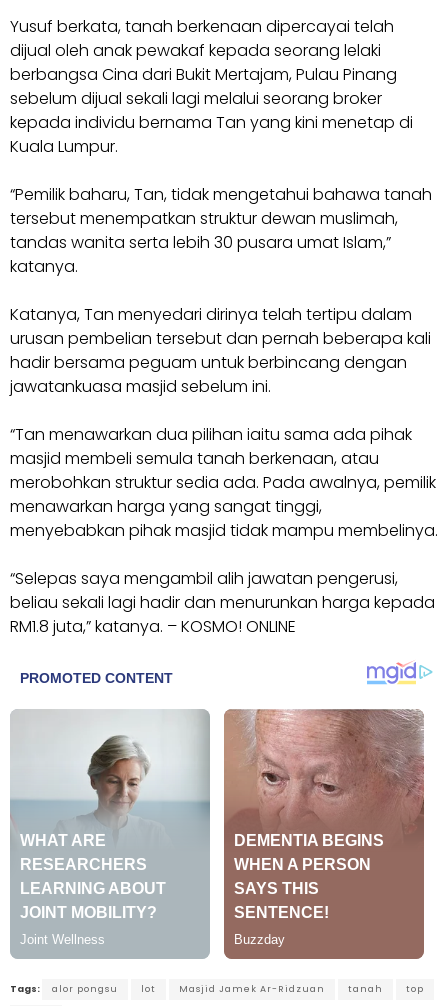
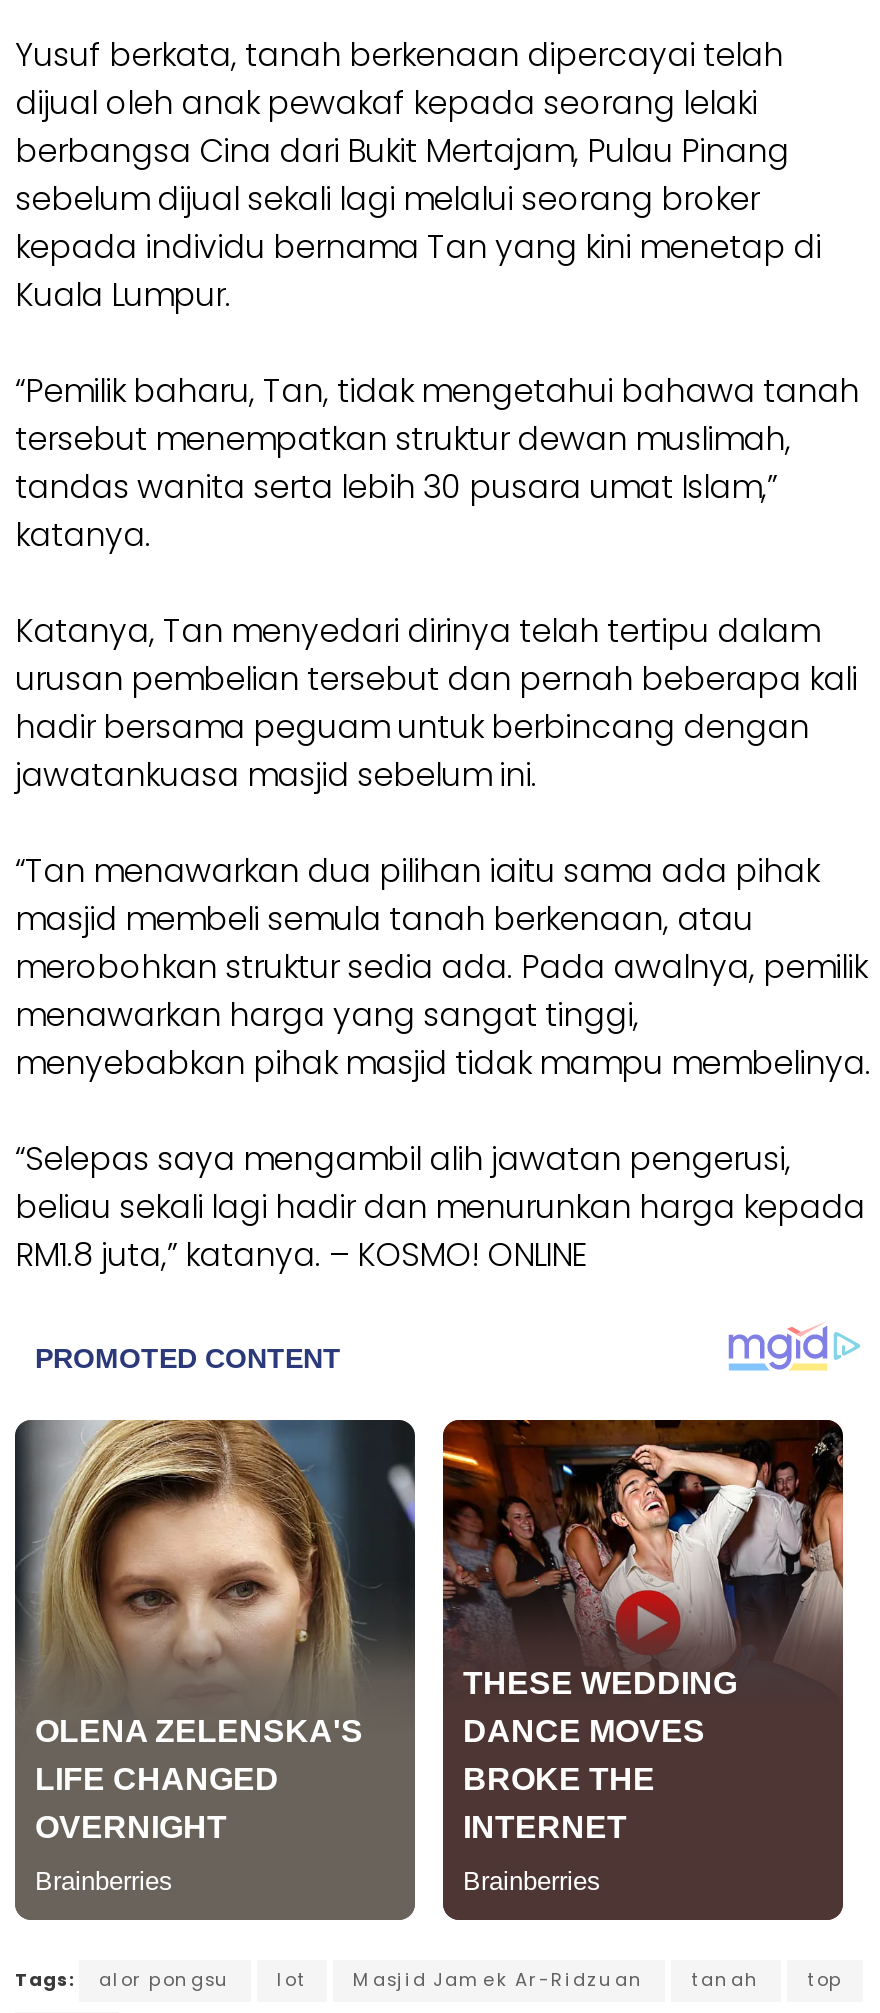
[10,709,211,959] [image] -> [13,1419,415,1921] [image]
[223,708,425,958] [image] -> [441,1419,843,1919] [image]

